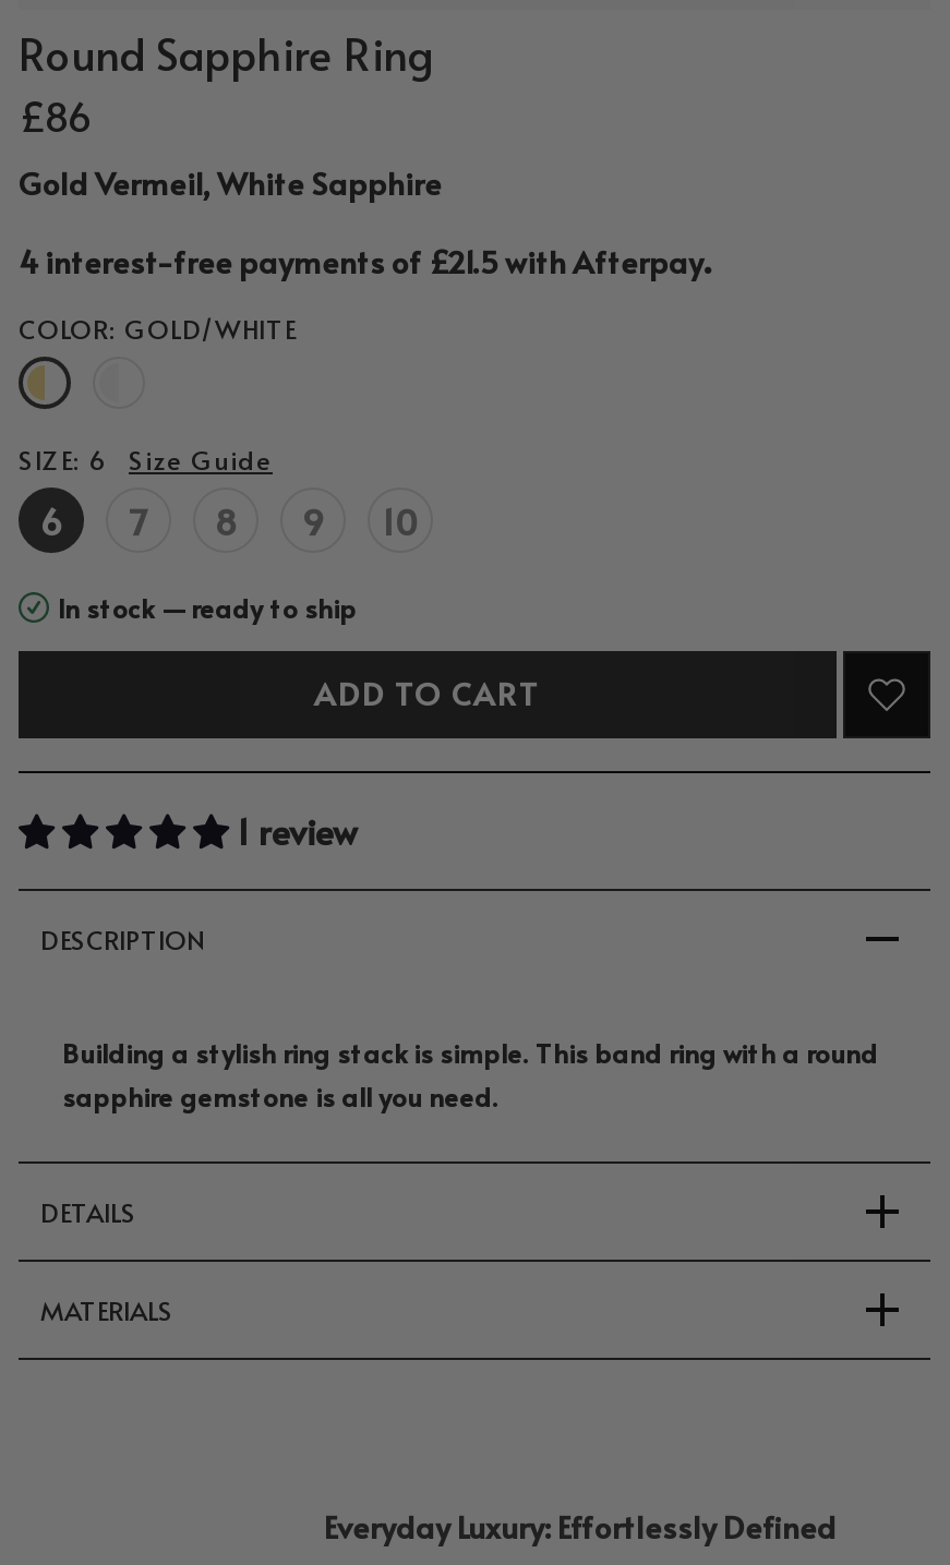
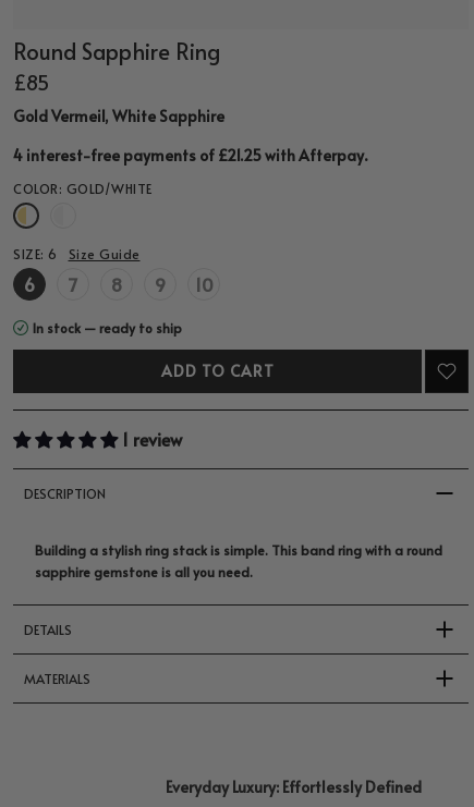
[19,89,91,144] £86 -> [13,69,49,96] £85
[19,235,710,283] 4 interest-free payments of £21.5 withAfterpay. -> [13,142,367,166] 4 interest-free payments of £21.25 withAfterpay.

